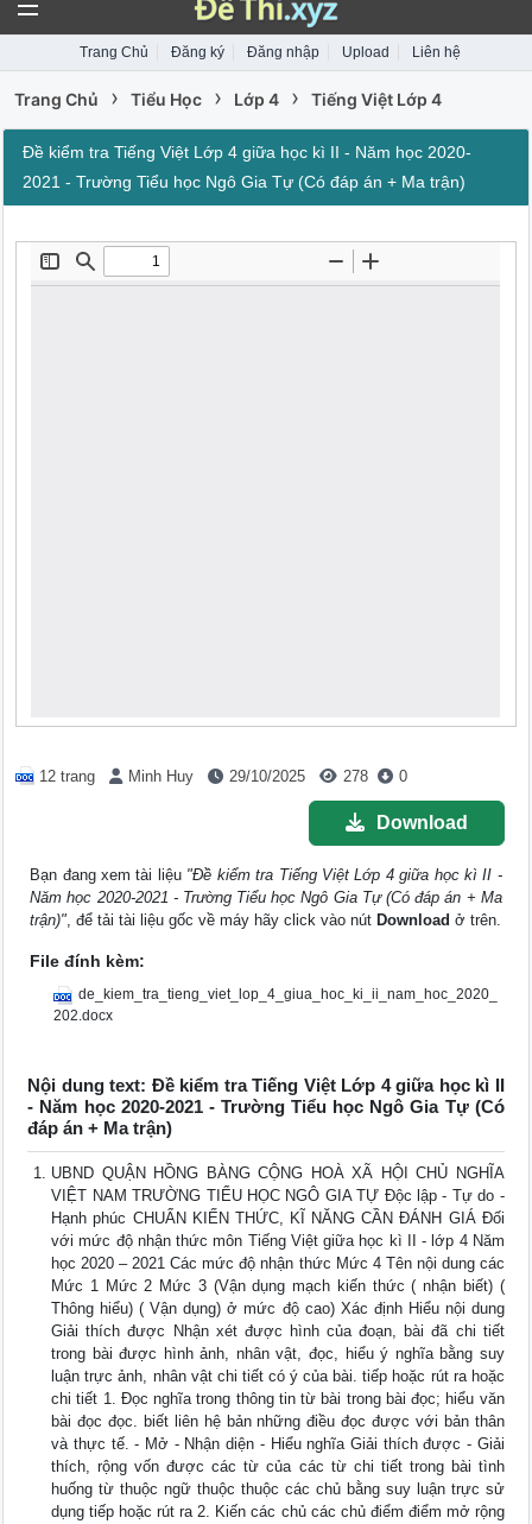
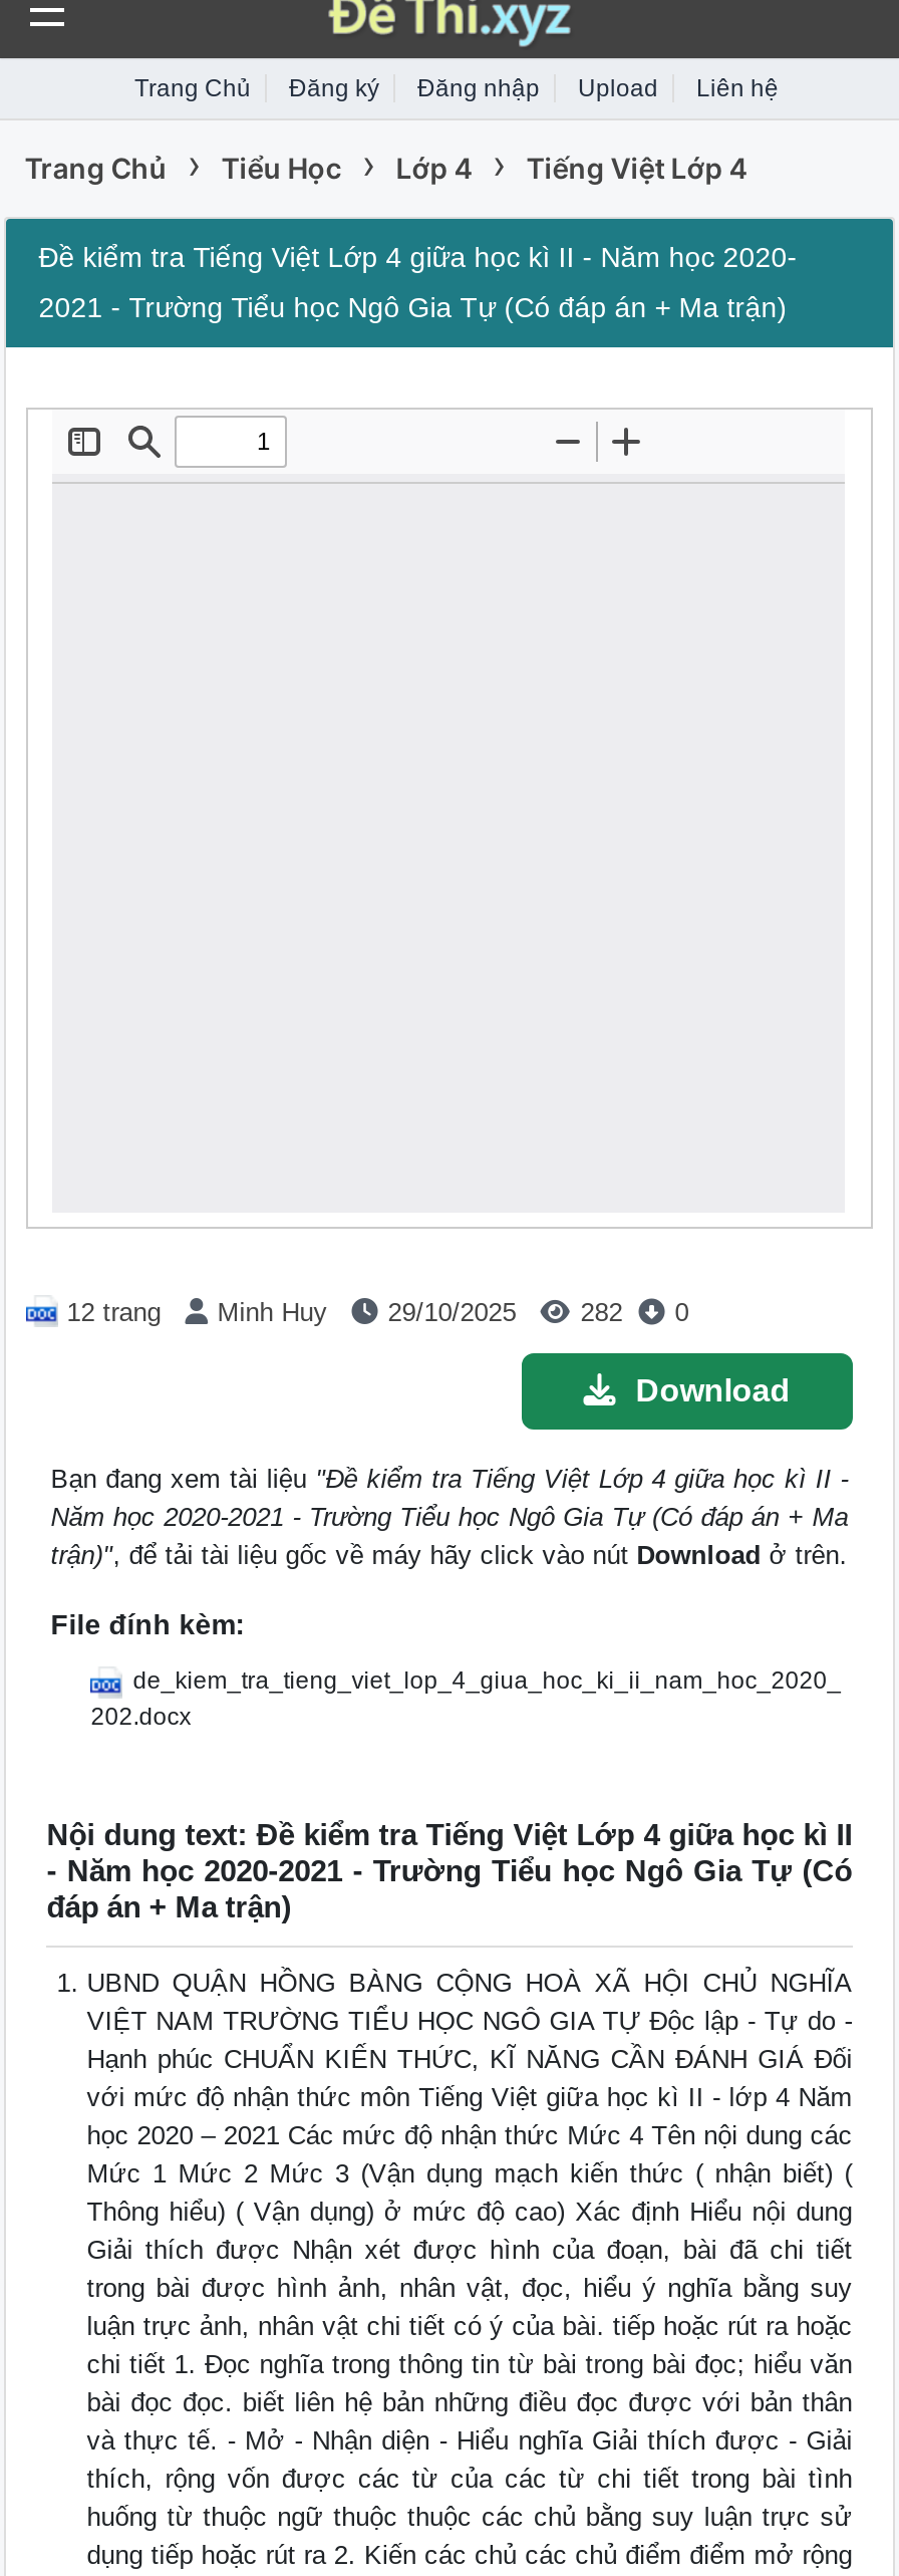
[343,767,408,785] 278 0 -> [580,1297,689,1327] 282 0

